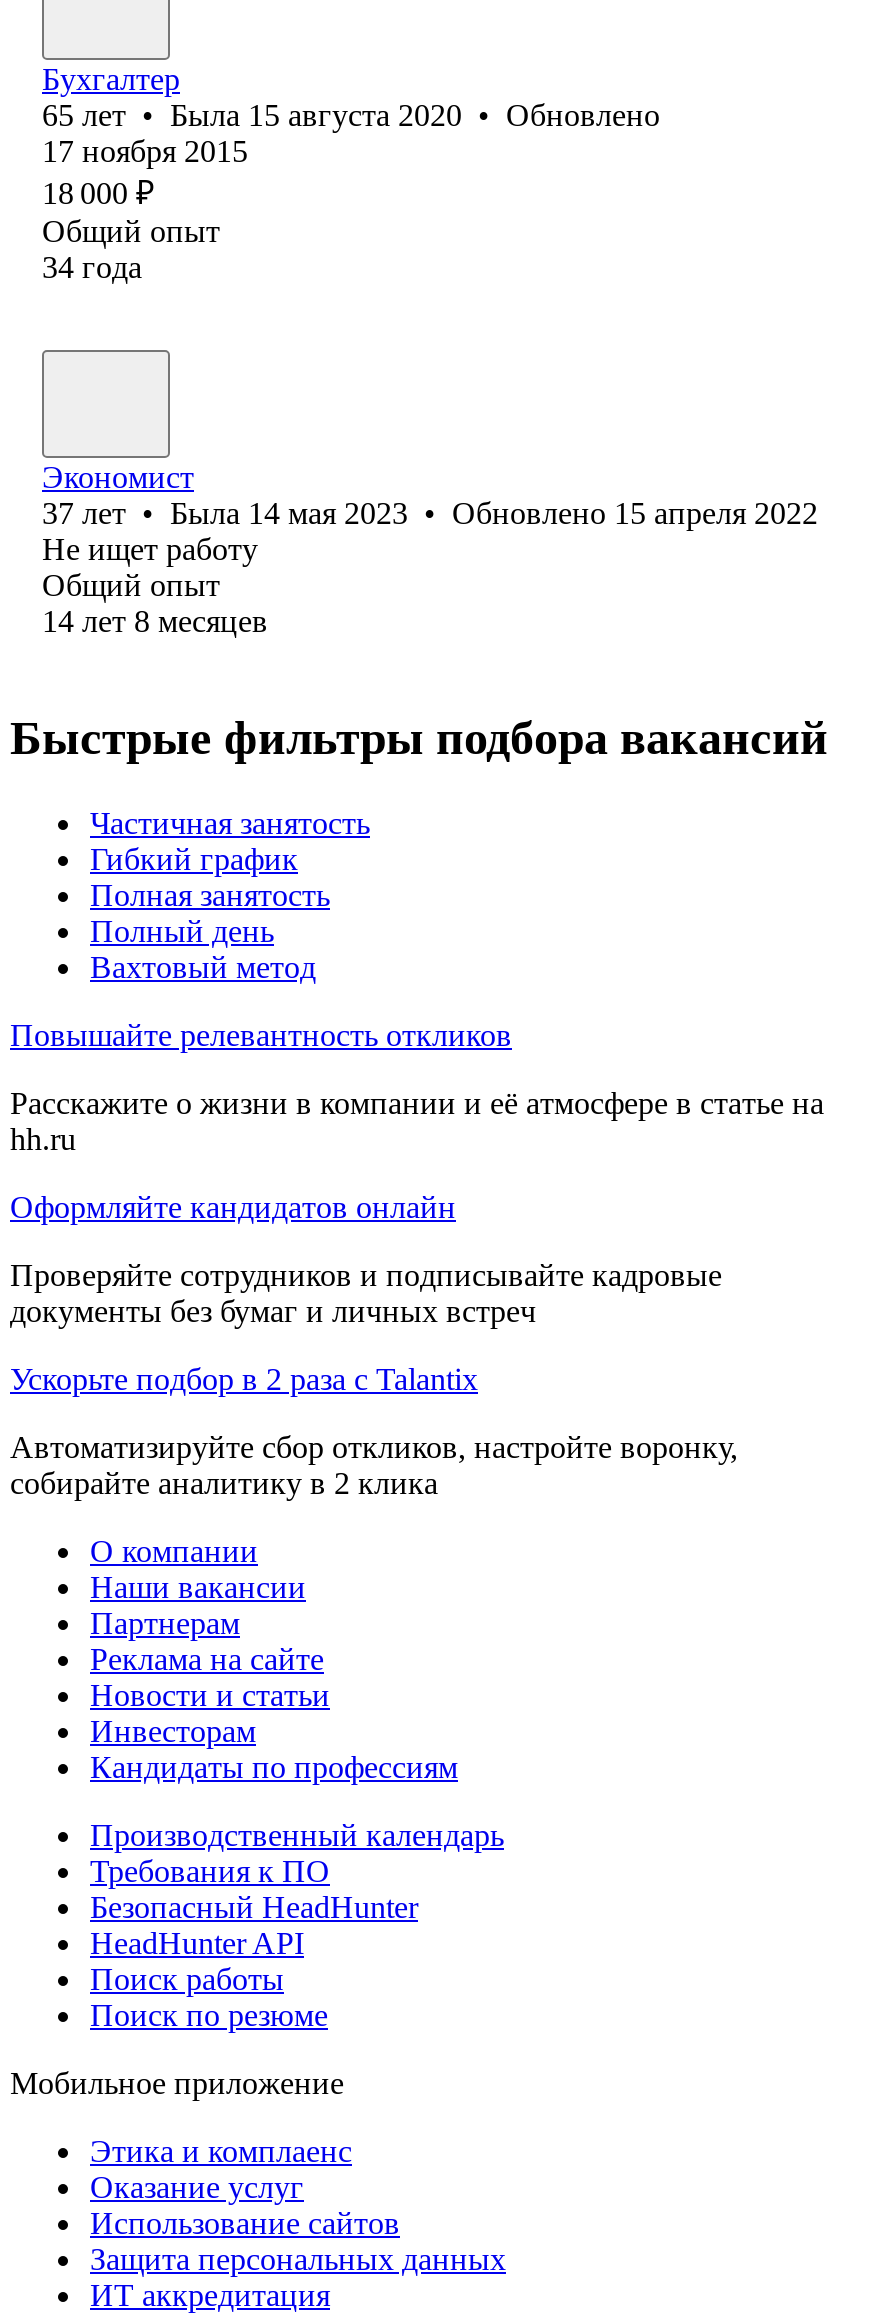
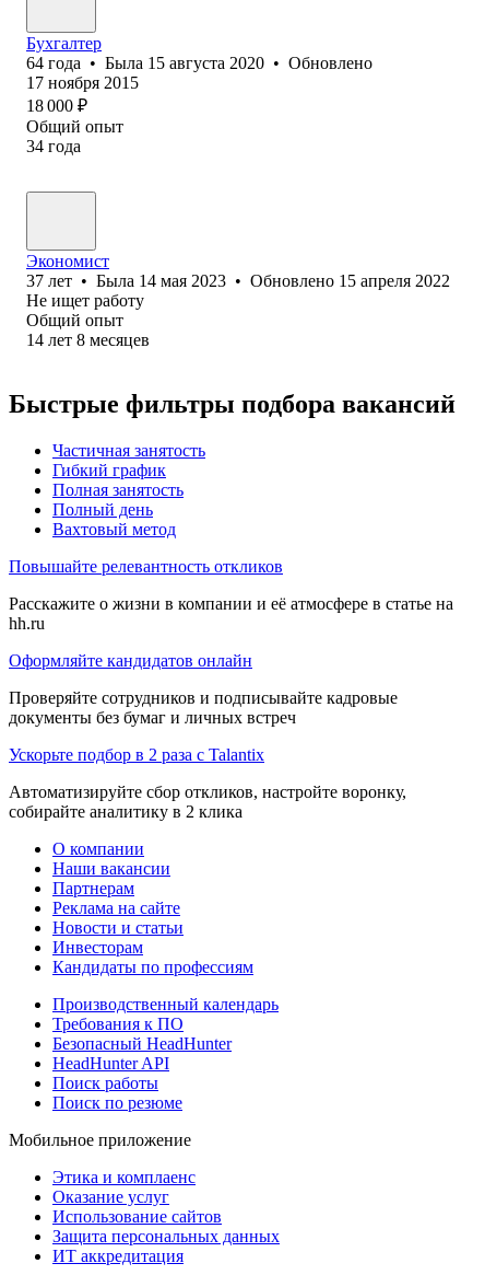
[42,98,660,132] 65 лет • Была 15 августа 2020 • Обновлено -> [26,54,372,72] 64 года • Была 15 августа 2020 • Обновлено

